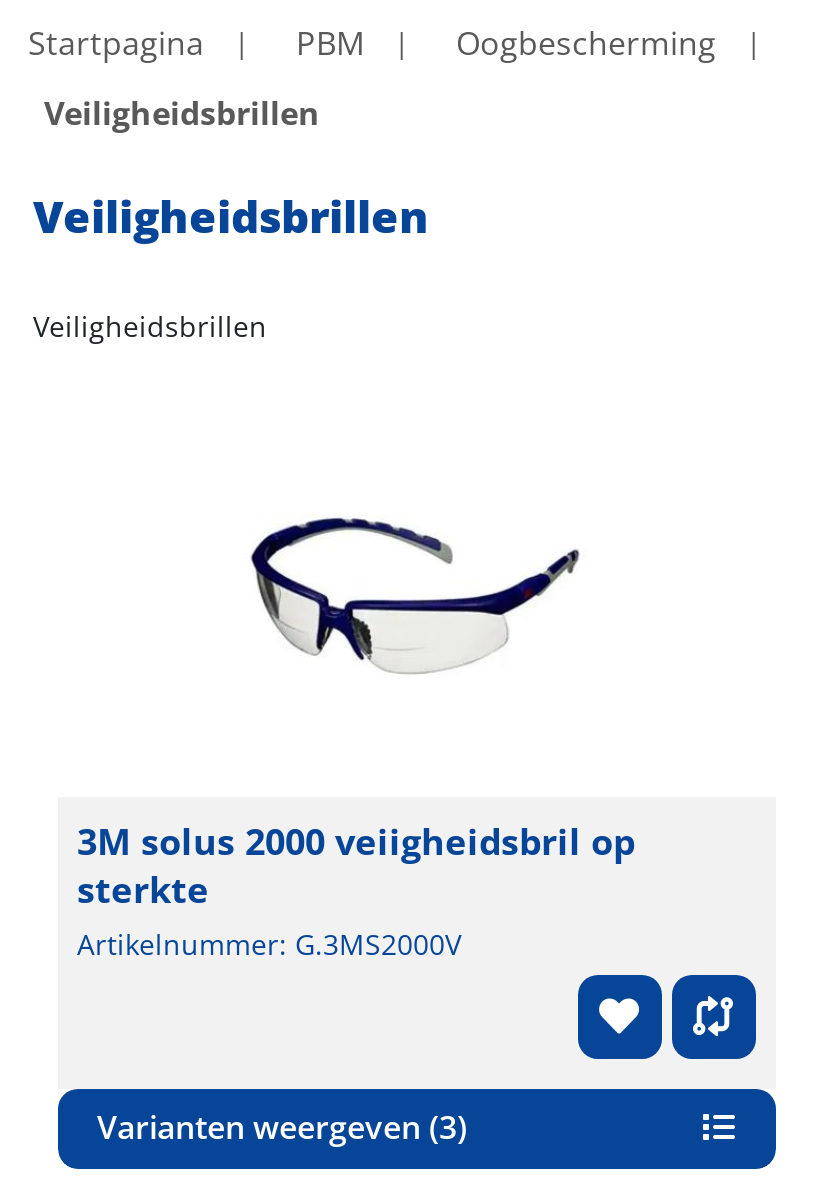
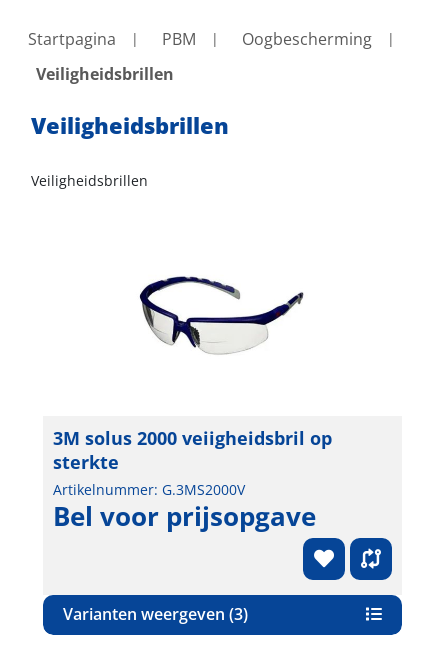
none -> [52,497,315,533] Bel voor prijsopgave

